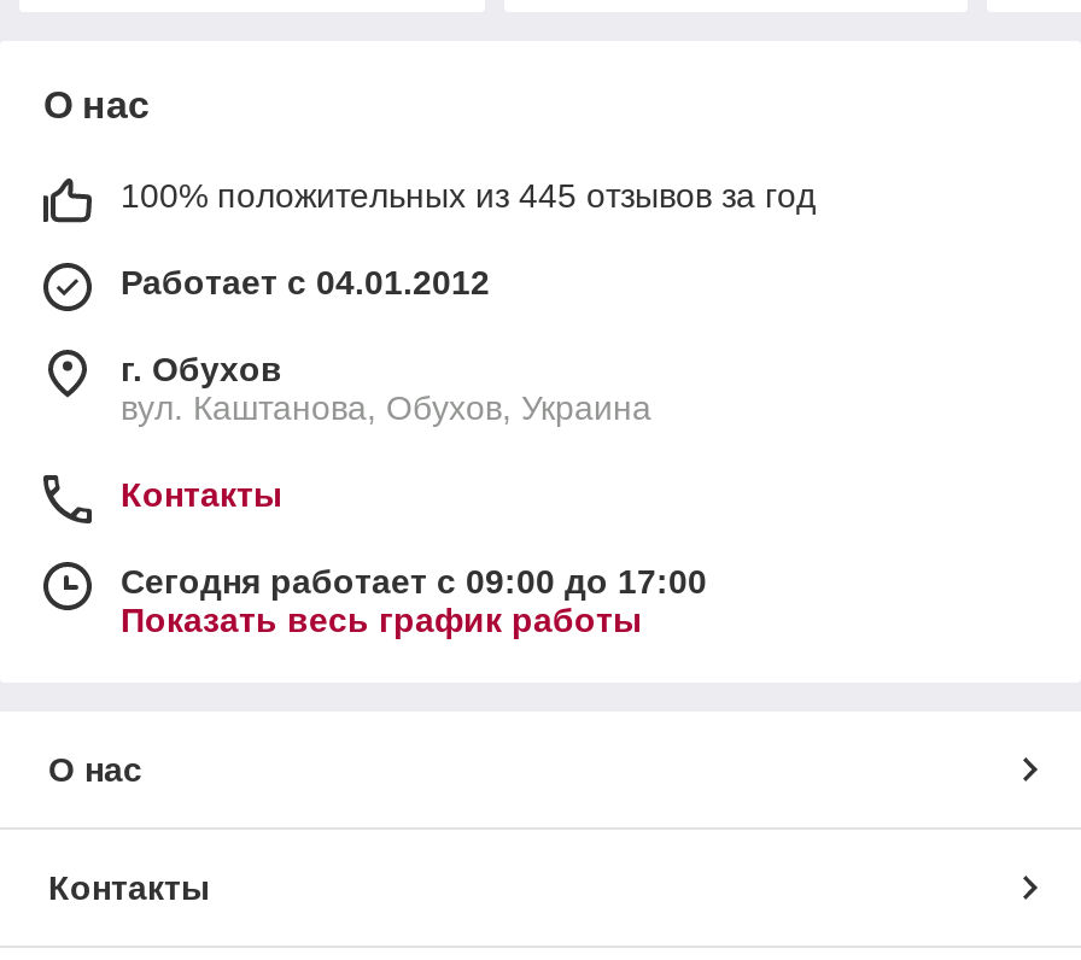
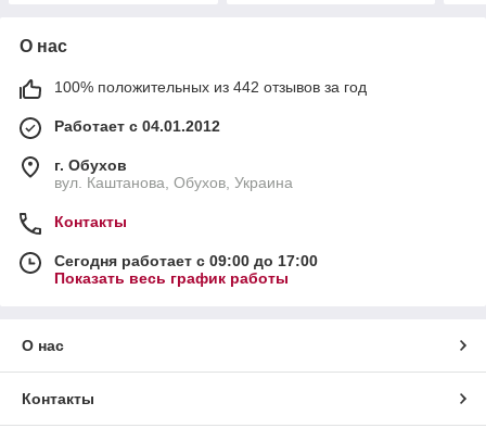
[121,176,816,214] 100% положительных из 445 отзывов за год -> [54,78,367,95] 100% положительных из 442 отзывов за год

